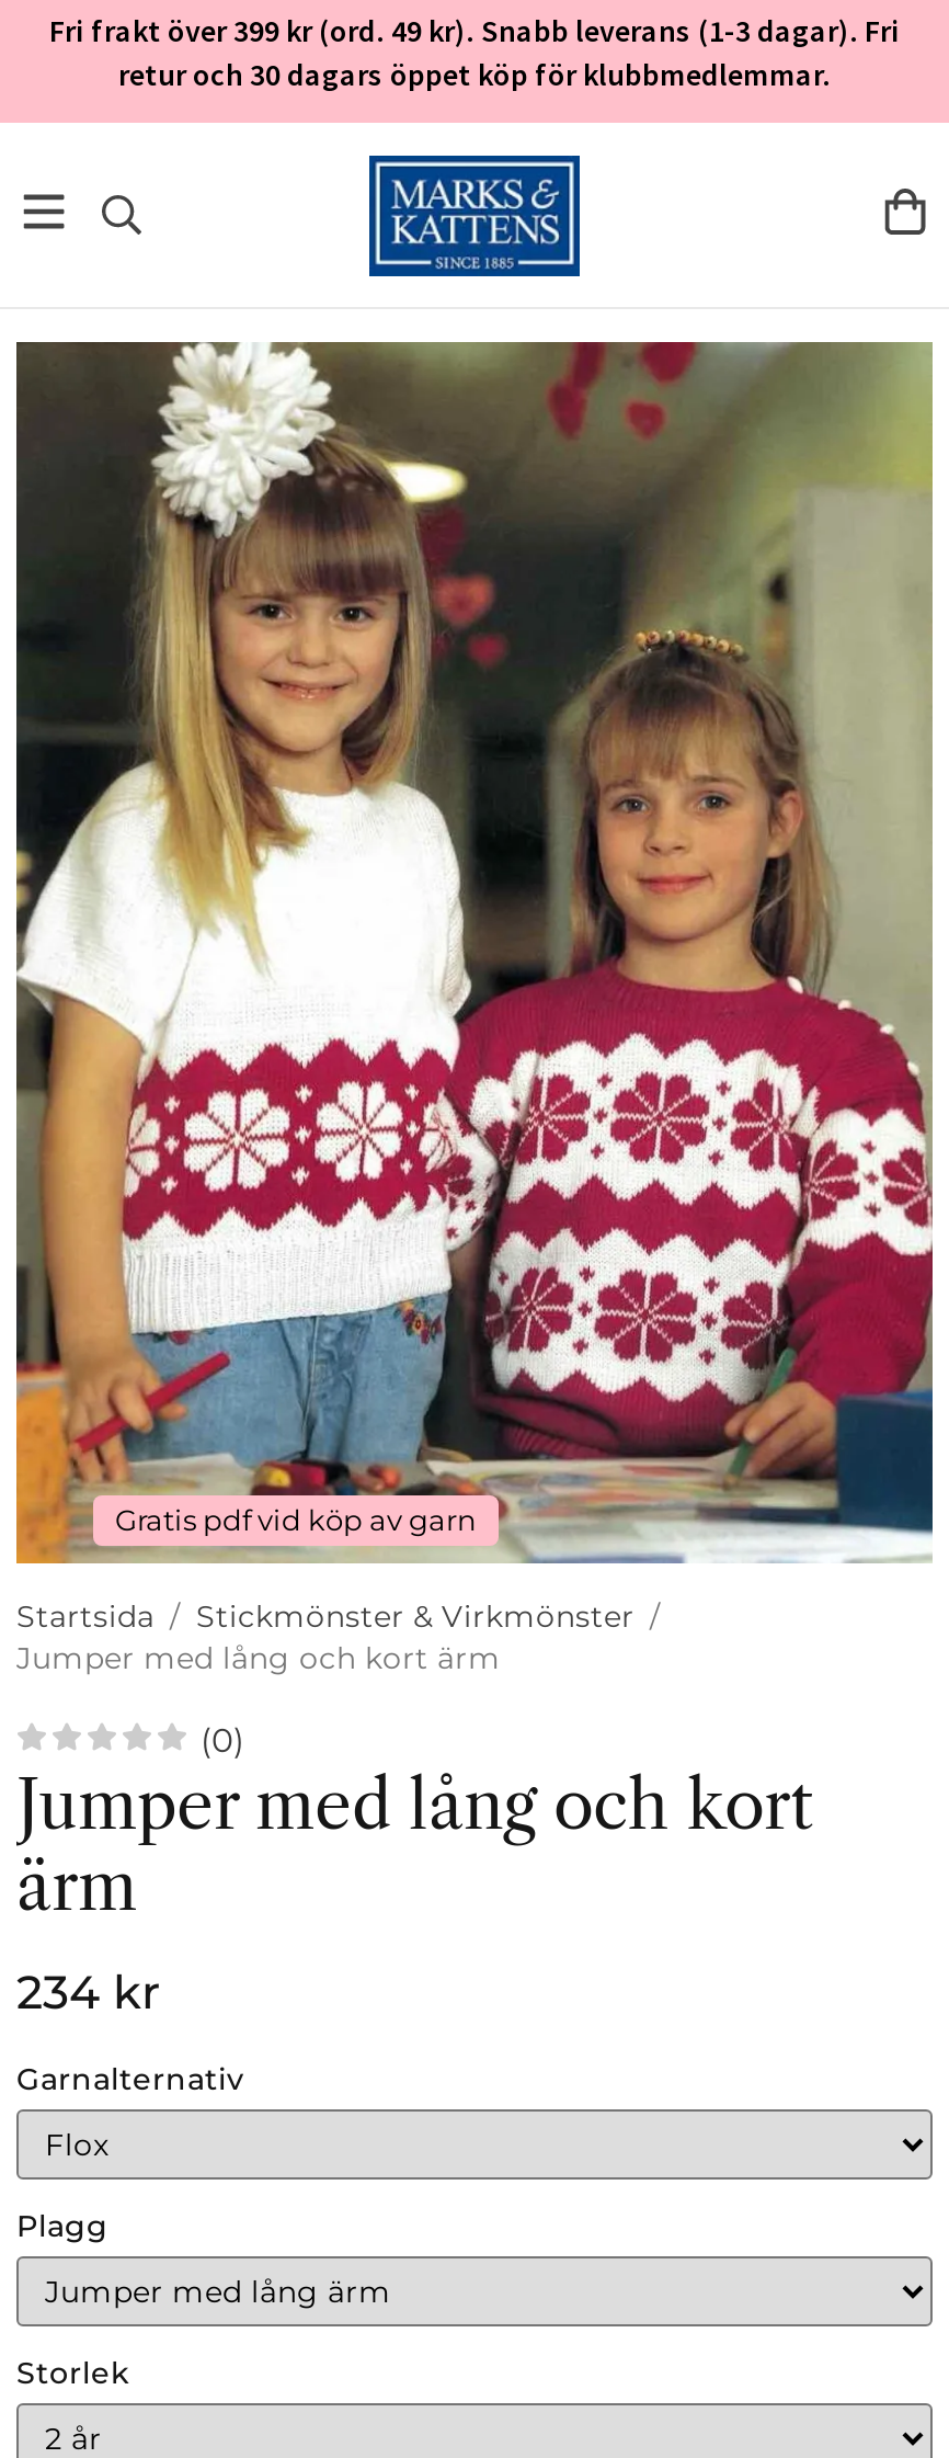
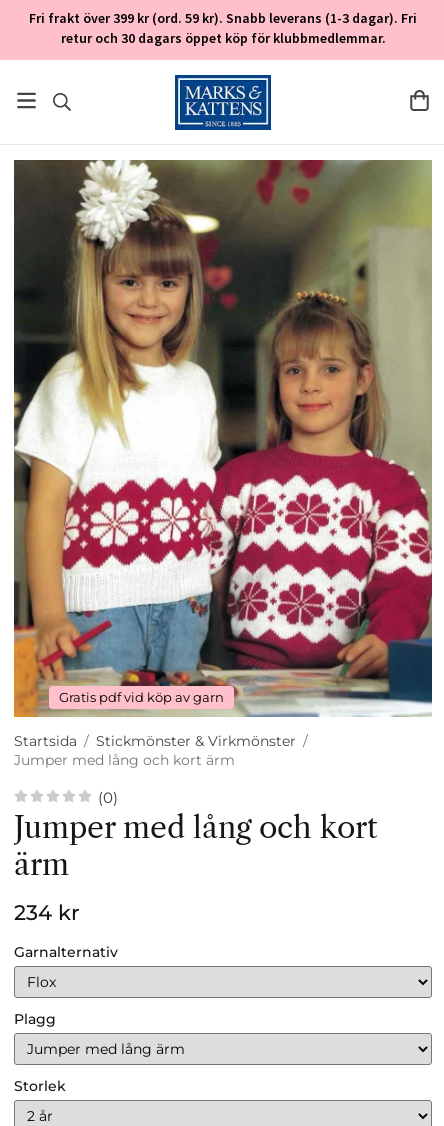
[49,11,900,50] Fri frakt över 399 kr (ord. 49 kr). Snabb leverans (1-3 dagar). Fri -> [29,9,417,27] Fri frakt över 399 kr (ord. 59 kr). Snabb leverans (1-3 dagar). Fri

